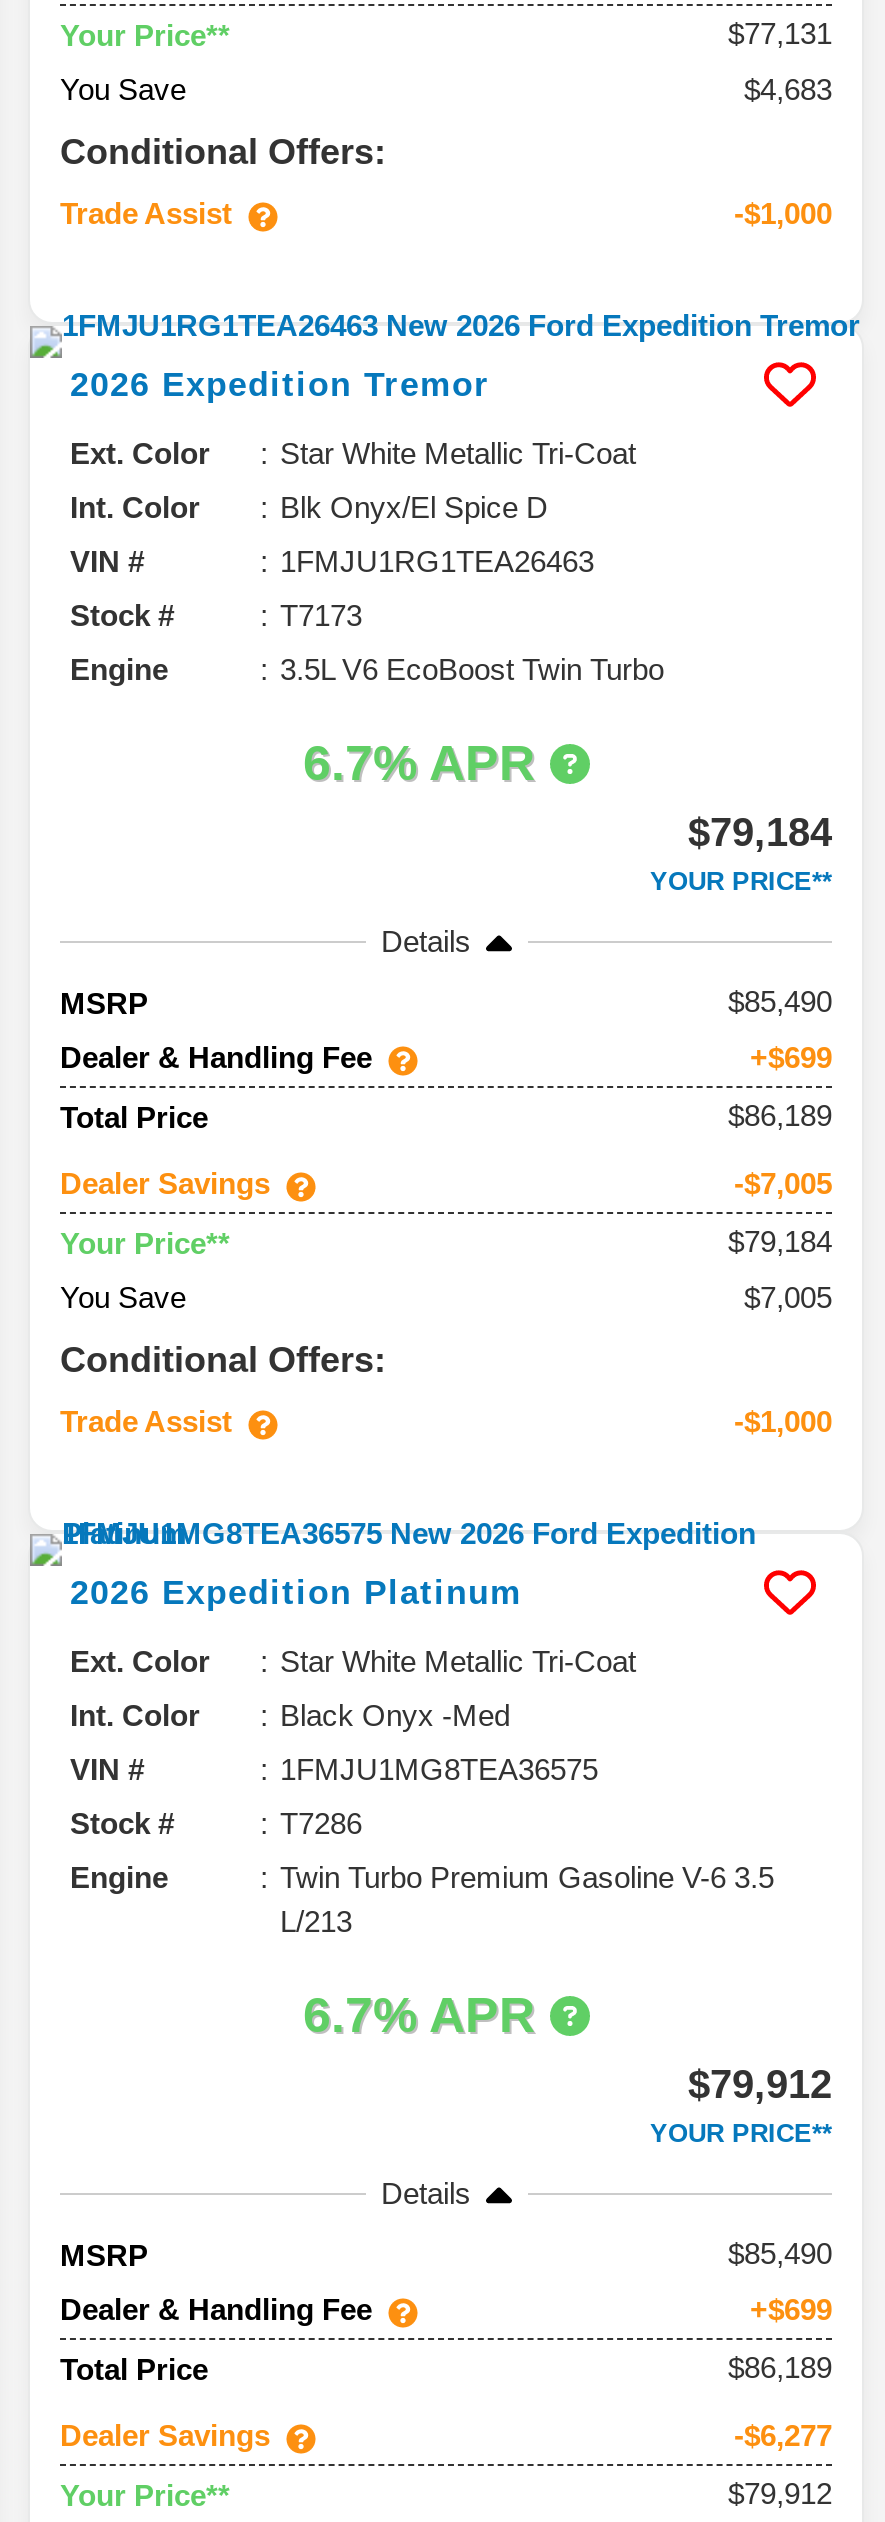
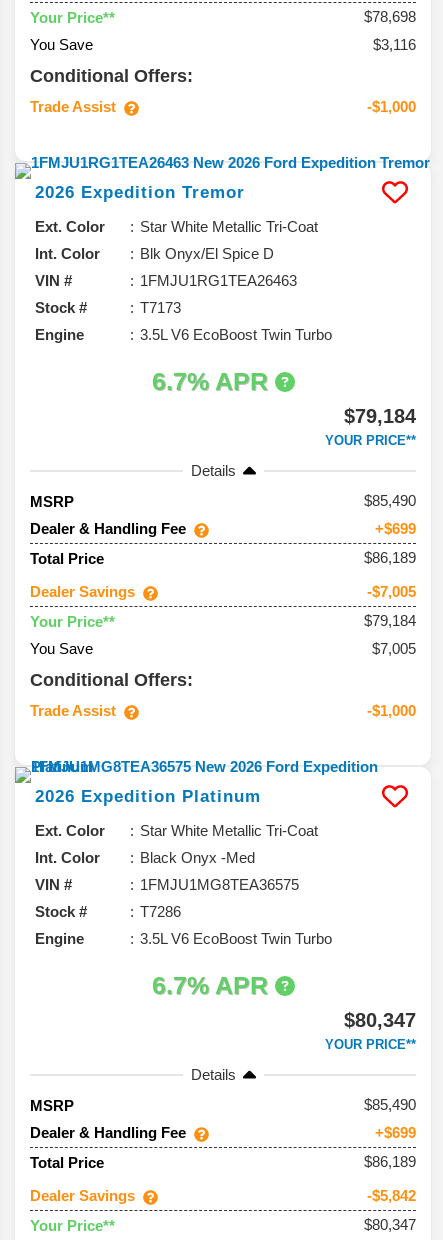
[728,17,832,51] $77,131 -> [364,8,416,25] $78,698
[744,73,832,107] $4,683 -> [373,36,416,53] $3,116
[280,1861,774,1939] Twin Turbo Premium Gasoline V-6 3.5 | L/213 -> [140,930,332,947] 3.5L V6 EcoBoost Twin Turbo
[688,2063,832,2107] $79,912 -> [344,1009,416,1031] $80,347
[734,2419,832,2453] -$6,277 -> [367,1187,416,1204] -$5,842
[728,2477,832,2511] $79,912 -> [364,1216,416,1233] $80,347

